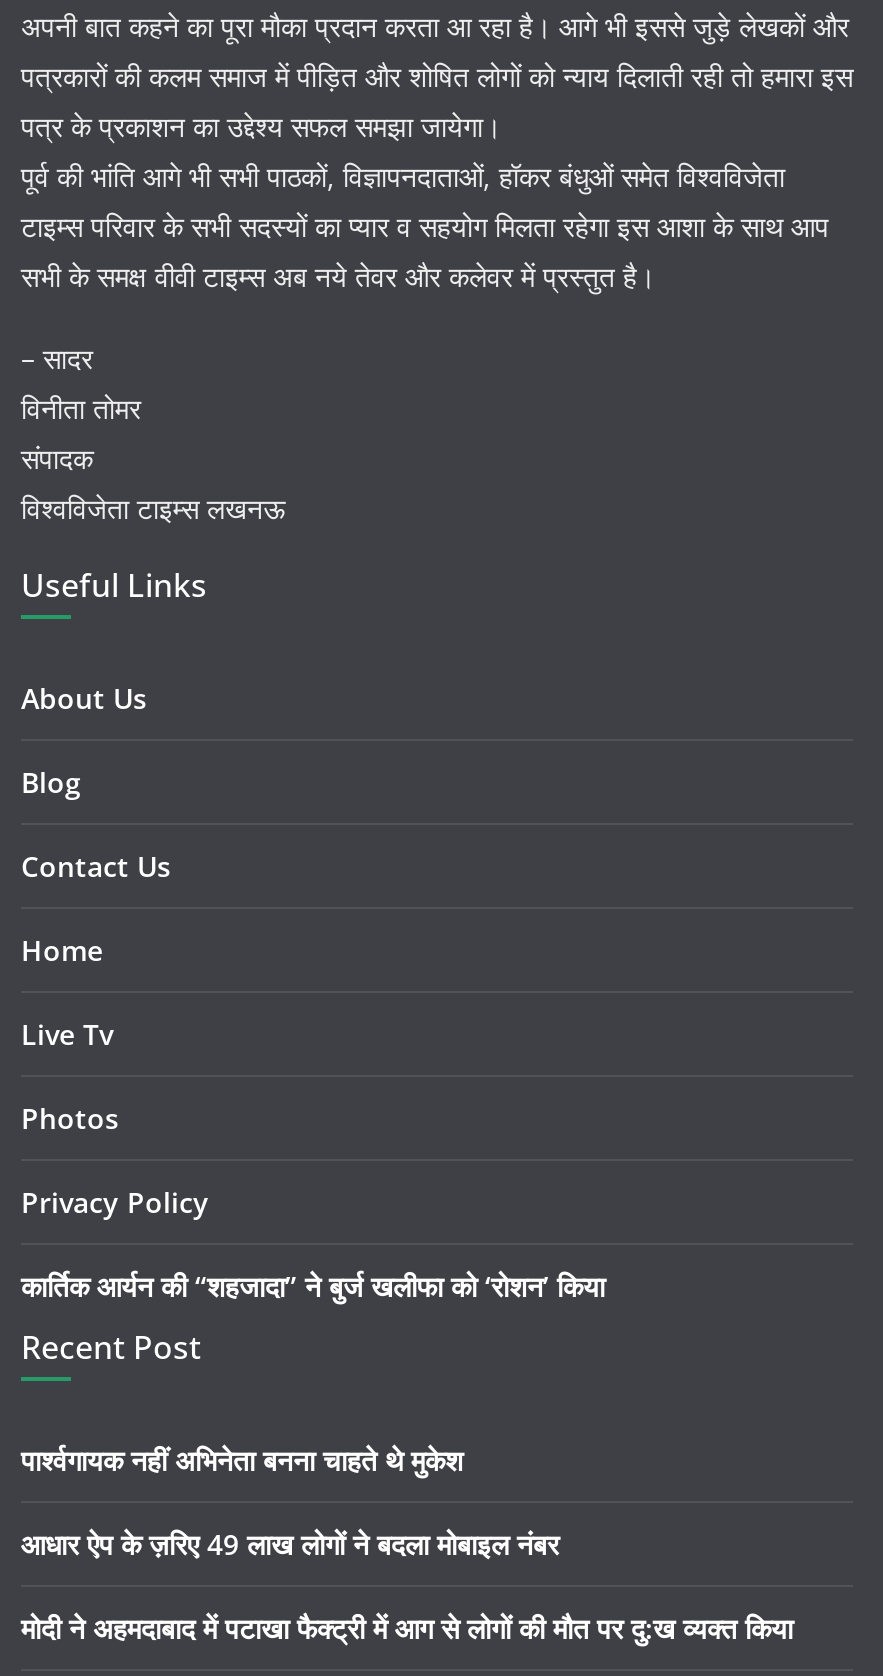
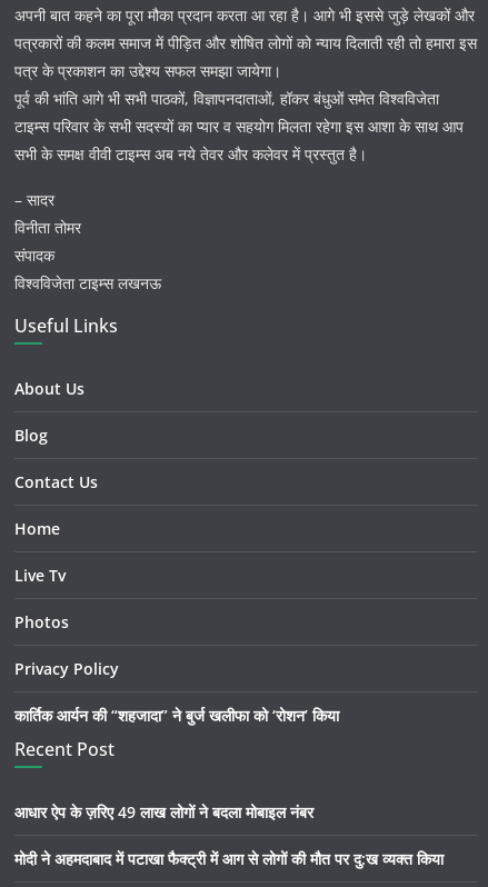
[21,1441,463,1479] पार्श्वगायक नहीं अभिनेता बनना चाहते थे मुकेश -> none

